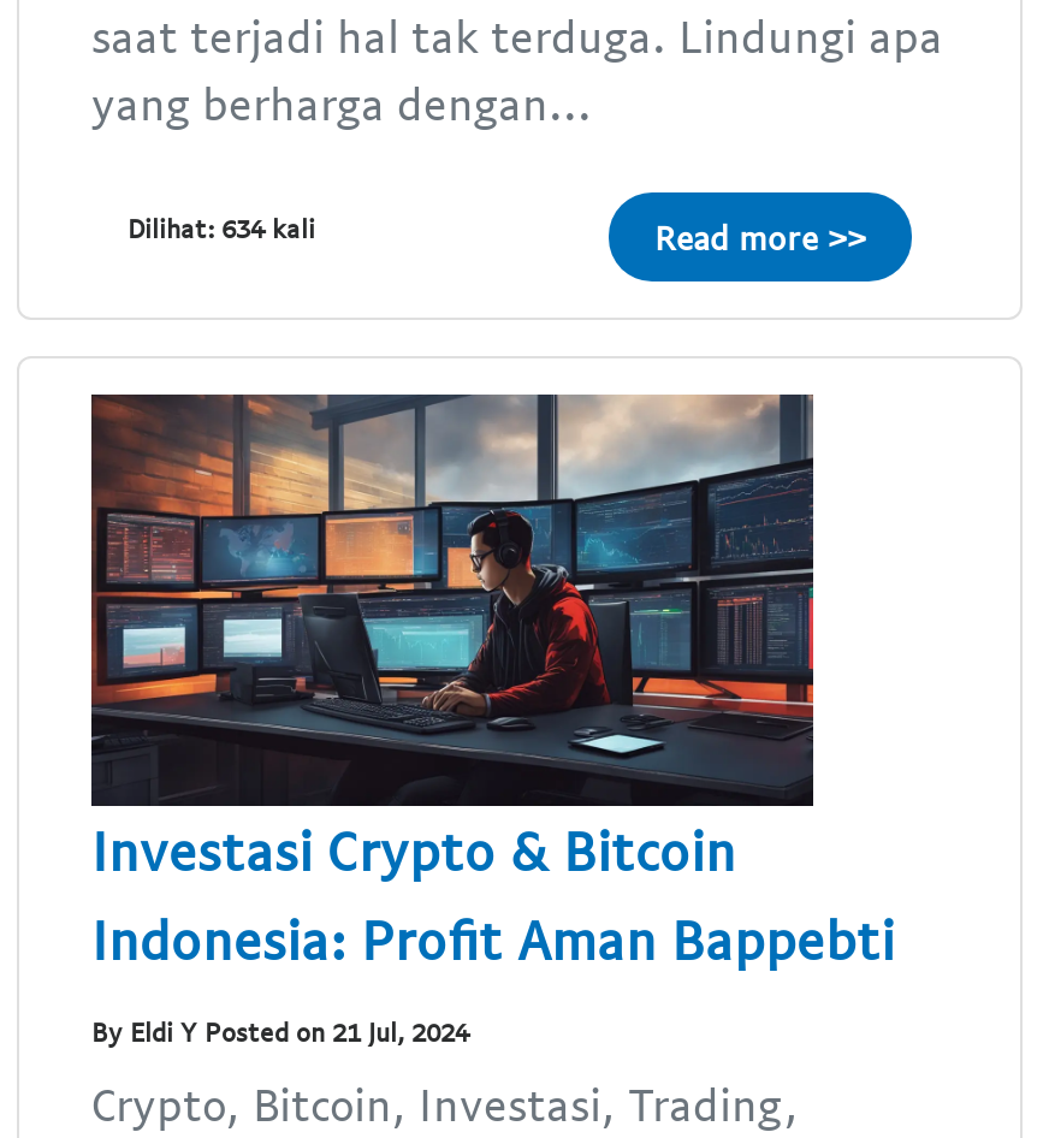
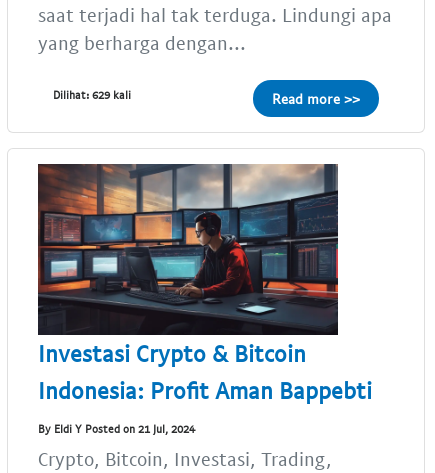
[128,212,315,243] Dilihat: 634 kali -> [53,88,131,101] Dilihat: 629 kali

